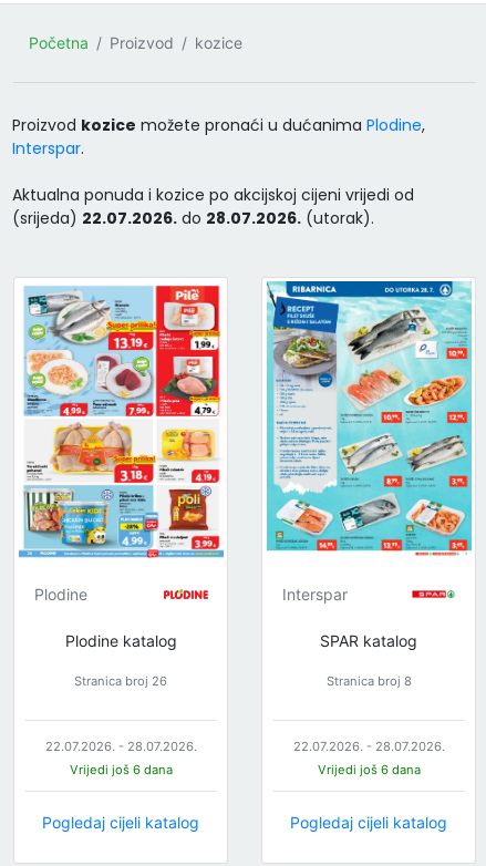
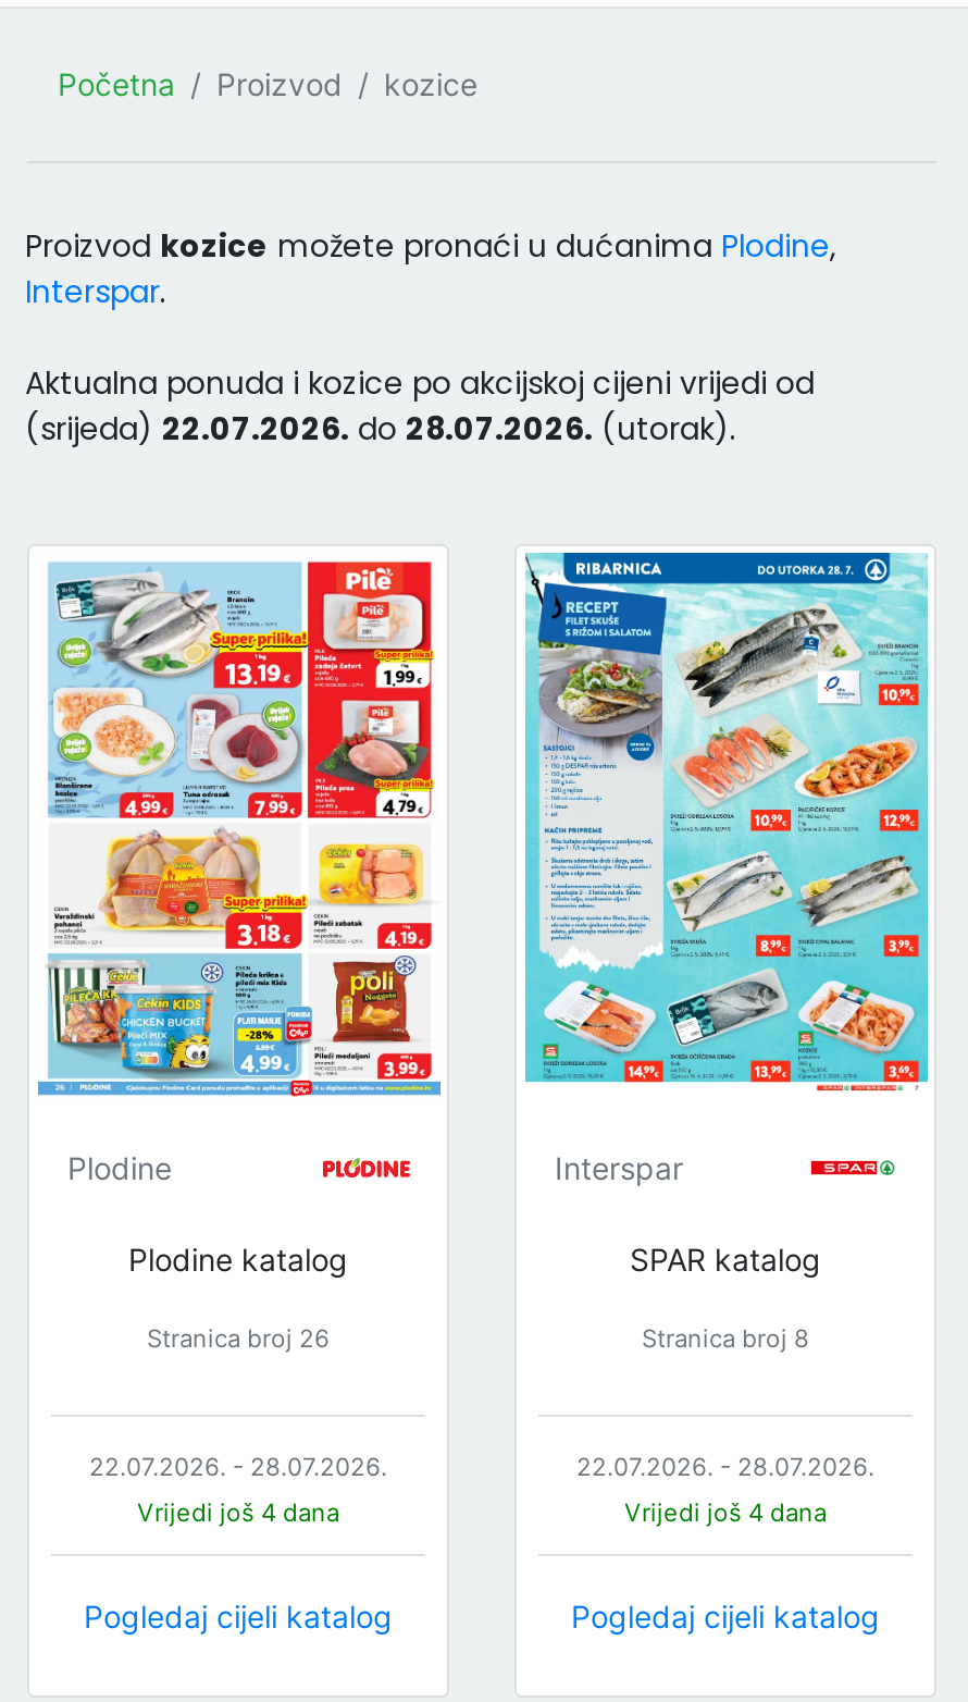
[69,762,172,777] Vrijedi još 6 dana -> [137,1497,339,1527] Vrijedi još 4 dana
[317,762,420,777] Vrijedi još 6 dana -> [624,1497,827,1527] Vrijedi još 4 dana

